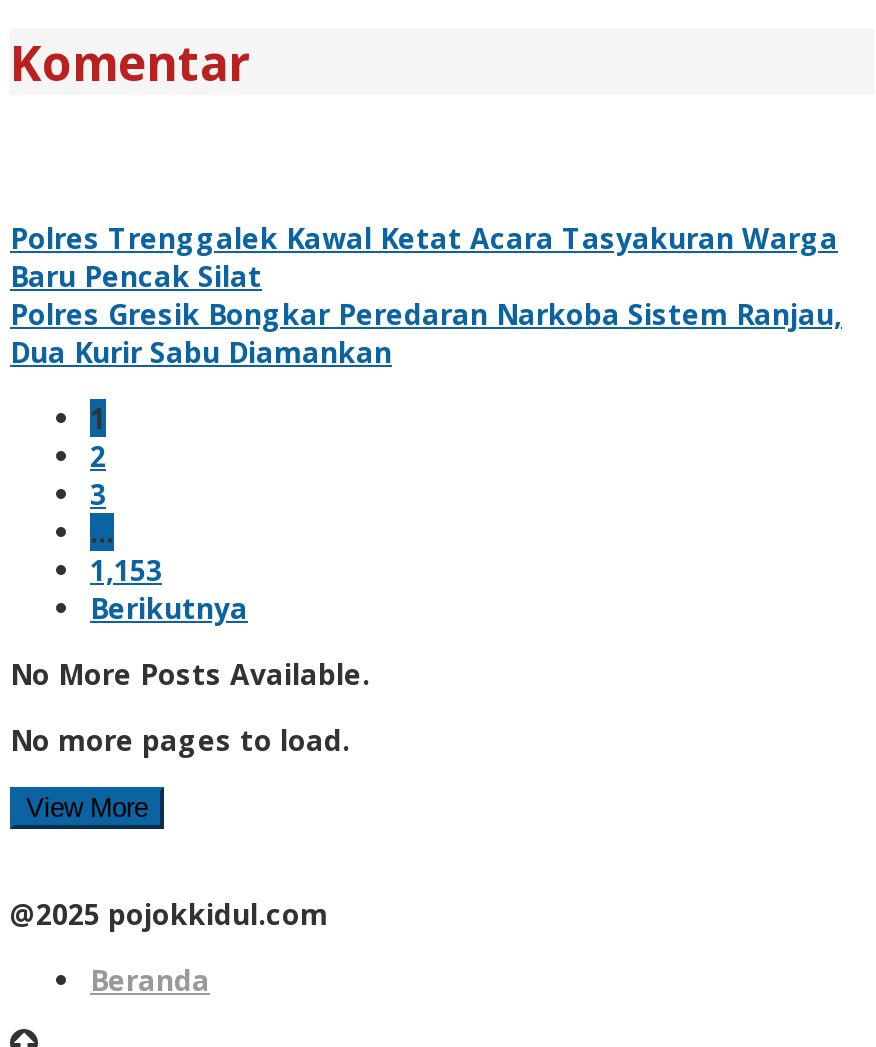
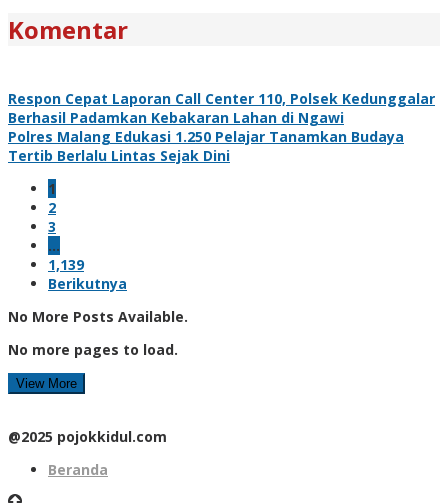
[10,219,842,371] Polres Trenggalek Kawal Ketat Acara Tasyakuran Warga | Baru Pencak Silat | Polres Gresik Bongkar Peredaran Narkoba Sistem Ranjau, | Dua Kurir Sabu Diamankan -> [8,89,435,165] Respon Cepat Laporan Call Center 110, Polsek Kedunggalar | Berhasil Padamkan Kebakaran Lahan di Ngawi | Polres Malang Edukasi 1.250 Pelajar Tanamkan Budaya | Tertib Berlalu Lintas Sejak Dini
[90,551,162,589] 1,153 -> [48,255,84,274] 1,139

